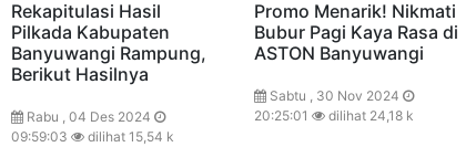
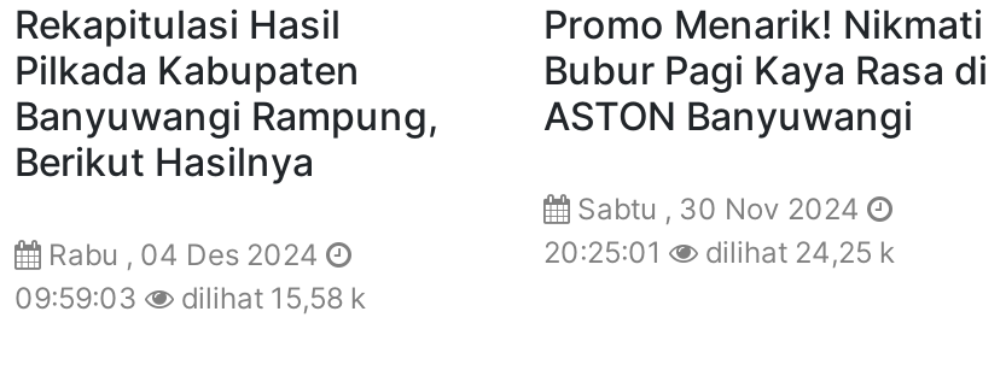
[254,107,414,124] 20:25:01 dilihat 24,18 k -> [543,234,896,270] 20:25:01 dilihat 24,25 k
[11,128,174,145] 09:59:03 dilihat 15,54 k -> [14,280,367,316] 09:59:03 dilihat 15,58 k

